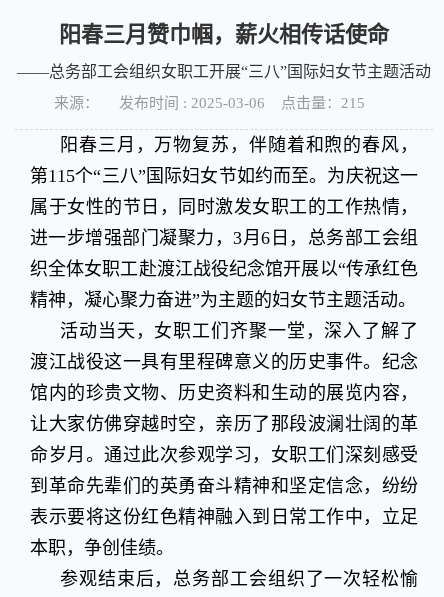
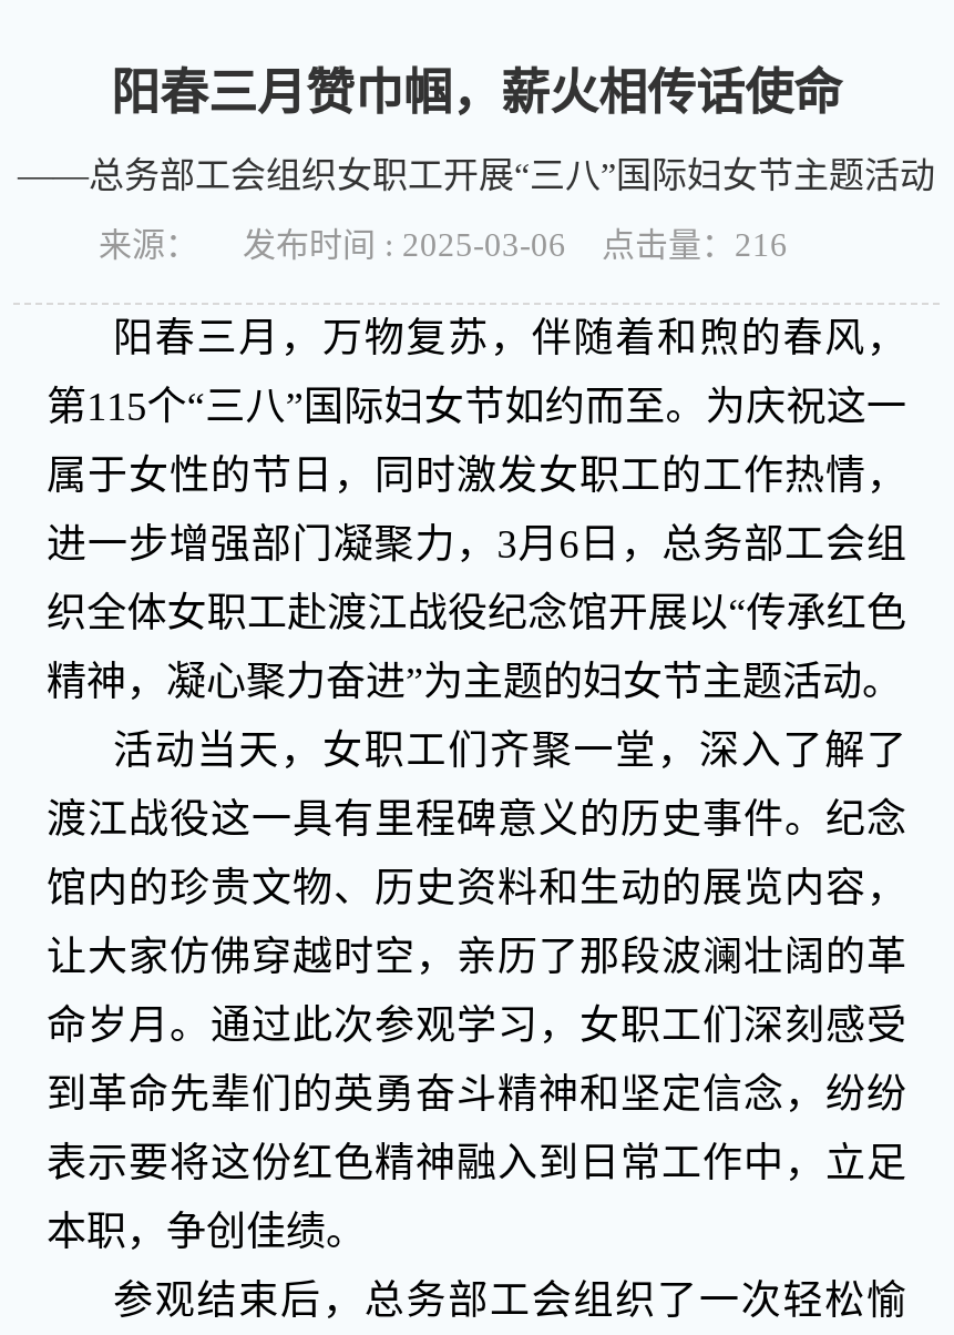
[53,95,364,111] 来源： 发布时间 : 2025-03-06 点击量：215 -> [99,228,788,264] 来源： 发布时间 : 2025-03-06 点击量：216

